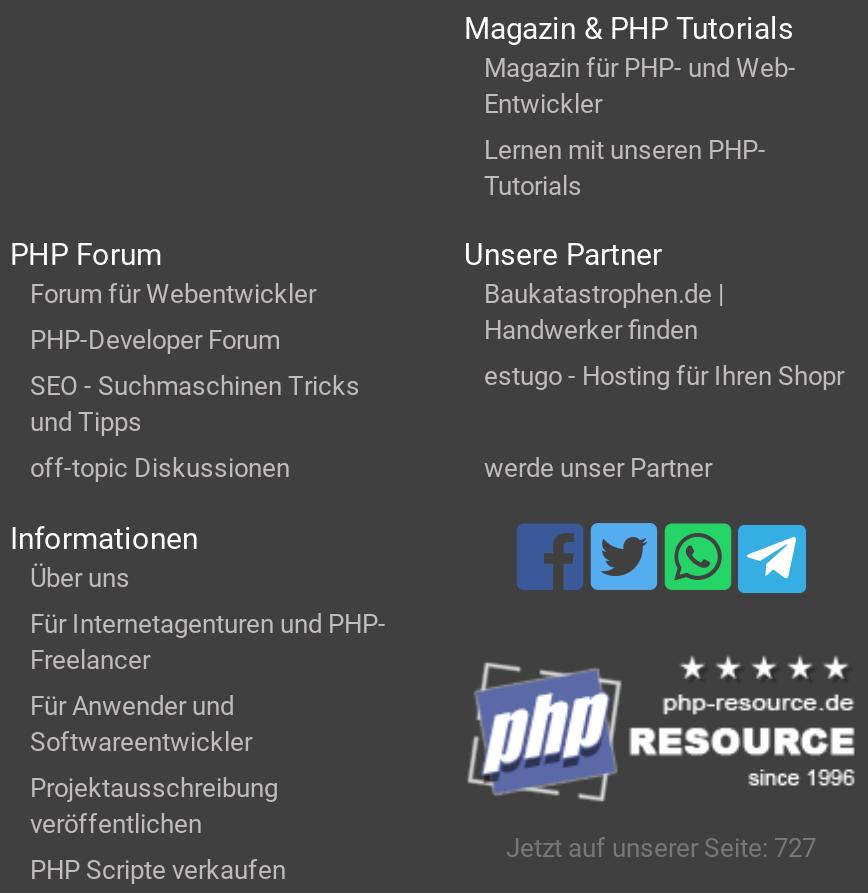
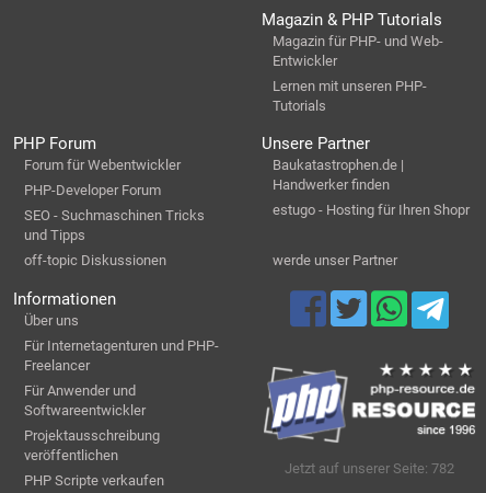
[506,832,816,862] Jetzt auf unserer Seite: 727 -> [285,460,454,476] Jetzt auf unserer Seite: 782

